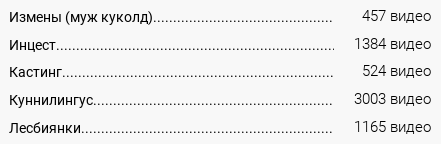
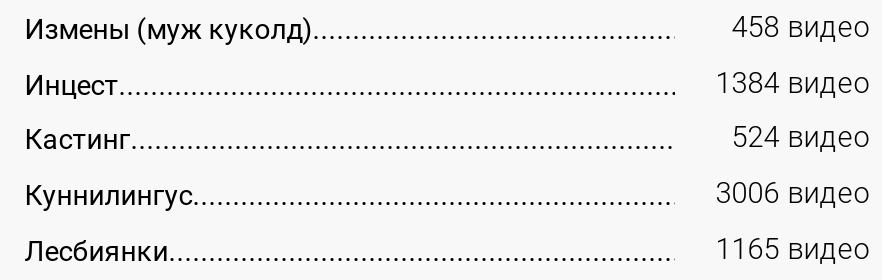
[362,8,431,25] 457 видео -> [732,11,870,45] 458 видео
[354,91,431,108] 3003 видео -> [716,177,870,211] 3006 видео

